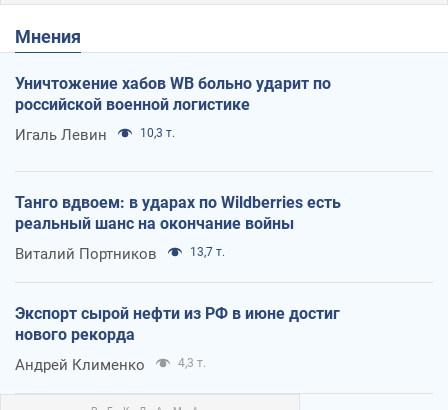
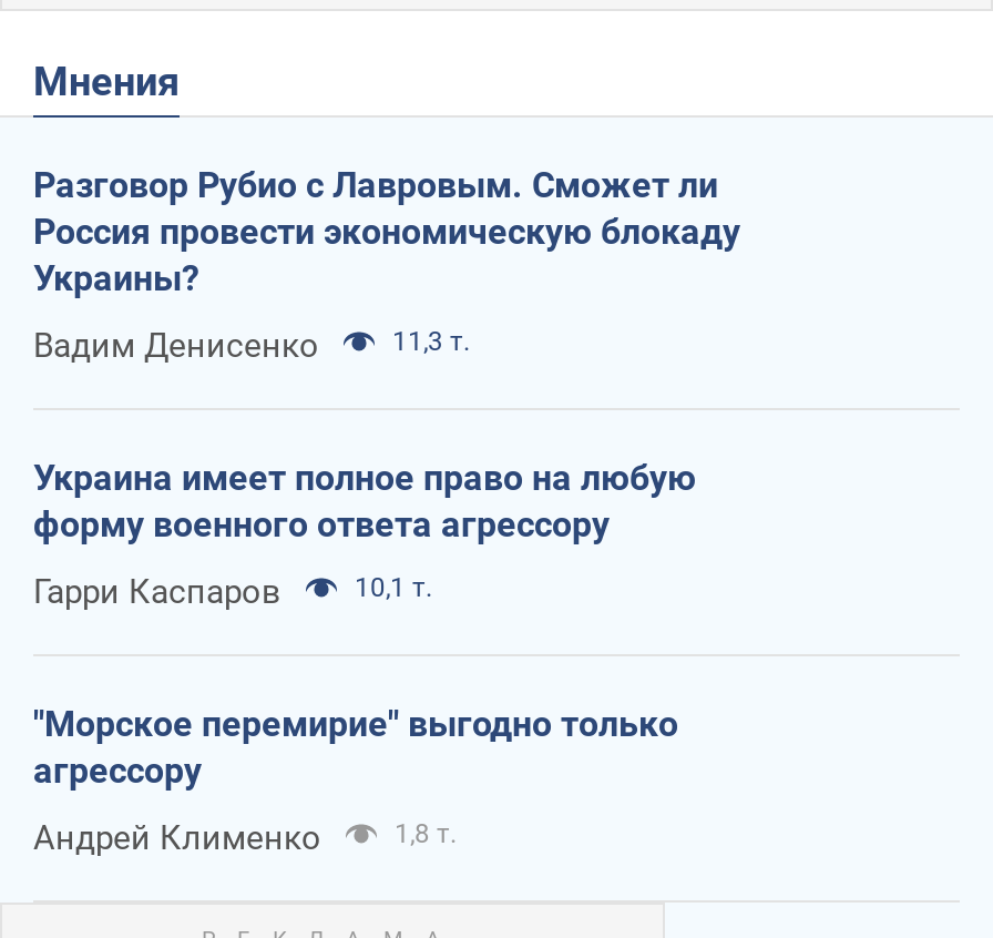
[15,74,331,114] Уничтожение хабов WB больно ударит по | российской военной логистике -> [33,163,740,299] Разговор Рубио с Лавровым. Сможет ли | Россия провести экономическую блокаду | Украины?
[15,126,175,144] Игаль Левин | 10,3 т. -> [33,325,470,365] Вадим Денисенко | 11,3 т.
[15,193,341,233] Танго вдвоем: в ударах по Wildberries есть | реальный шанс на окончание войны -> [33,456,696,545] Украина имеет полное право на любую | форму военного ответа агрессору
[15,245,225,263] Виталий Портников | 13,7 т. -> [33,571,432,611] Гарри Каспаров | 10,1 т.
[15,304,340,344] Экспорт сырой нефти из РФ в июне достиг | нового рекорда -> [33,702,678,791] "Морское перемирие" выгодно только | агрессору
[178,356,206,370] 4,3 т. -> [395,818,457,849] 1,8 т.

